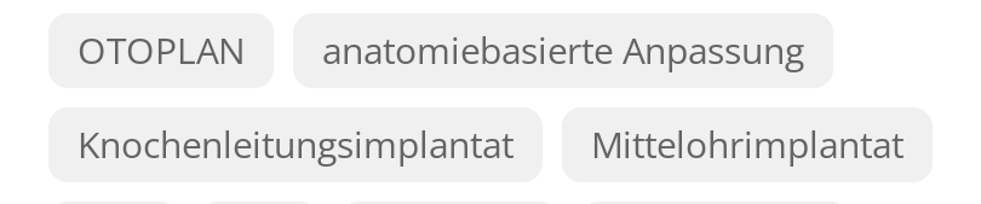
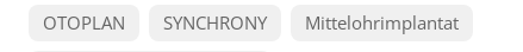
[78,25,804,168] anatomiebasierte Anpassung | Knochenleitungsimplantat -> [163,11,267,34] SYNCHRONY

